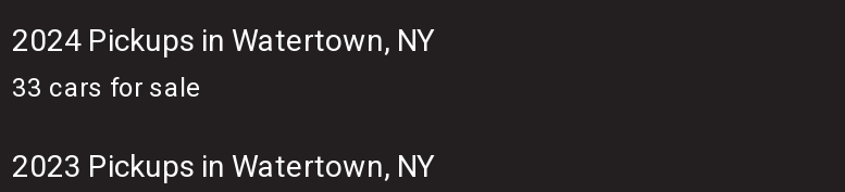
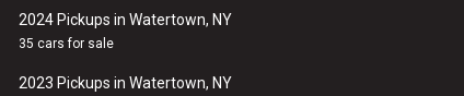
[12,73,201,103] 33 cars for sale -> [19,36,114,51] 35 cars for sale

